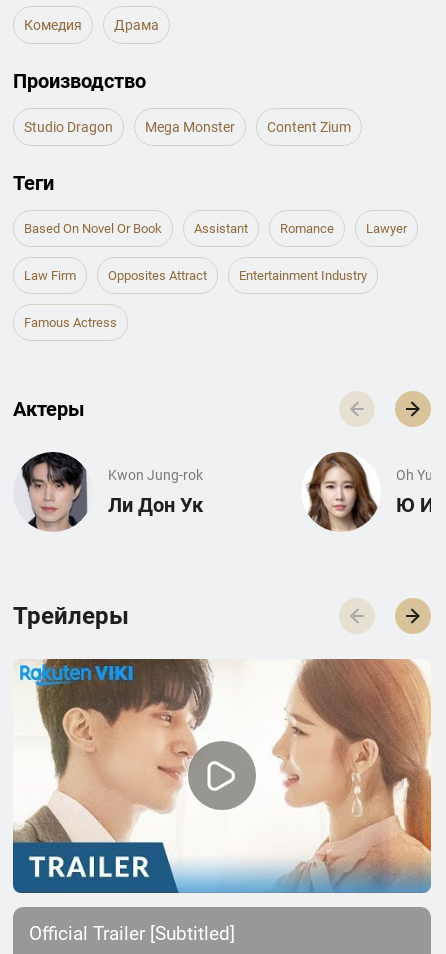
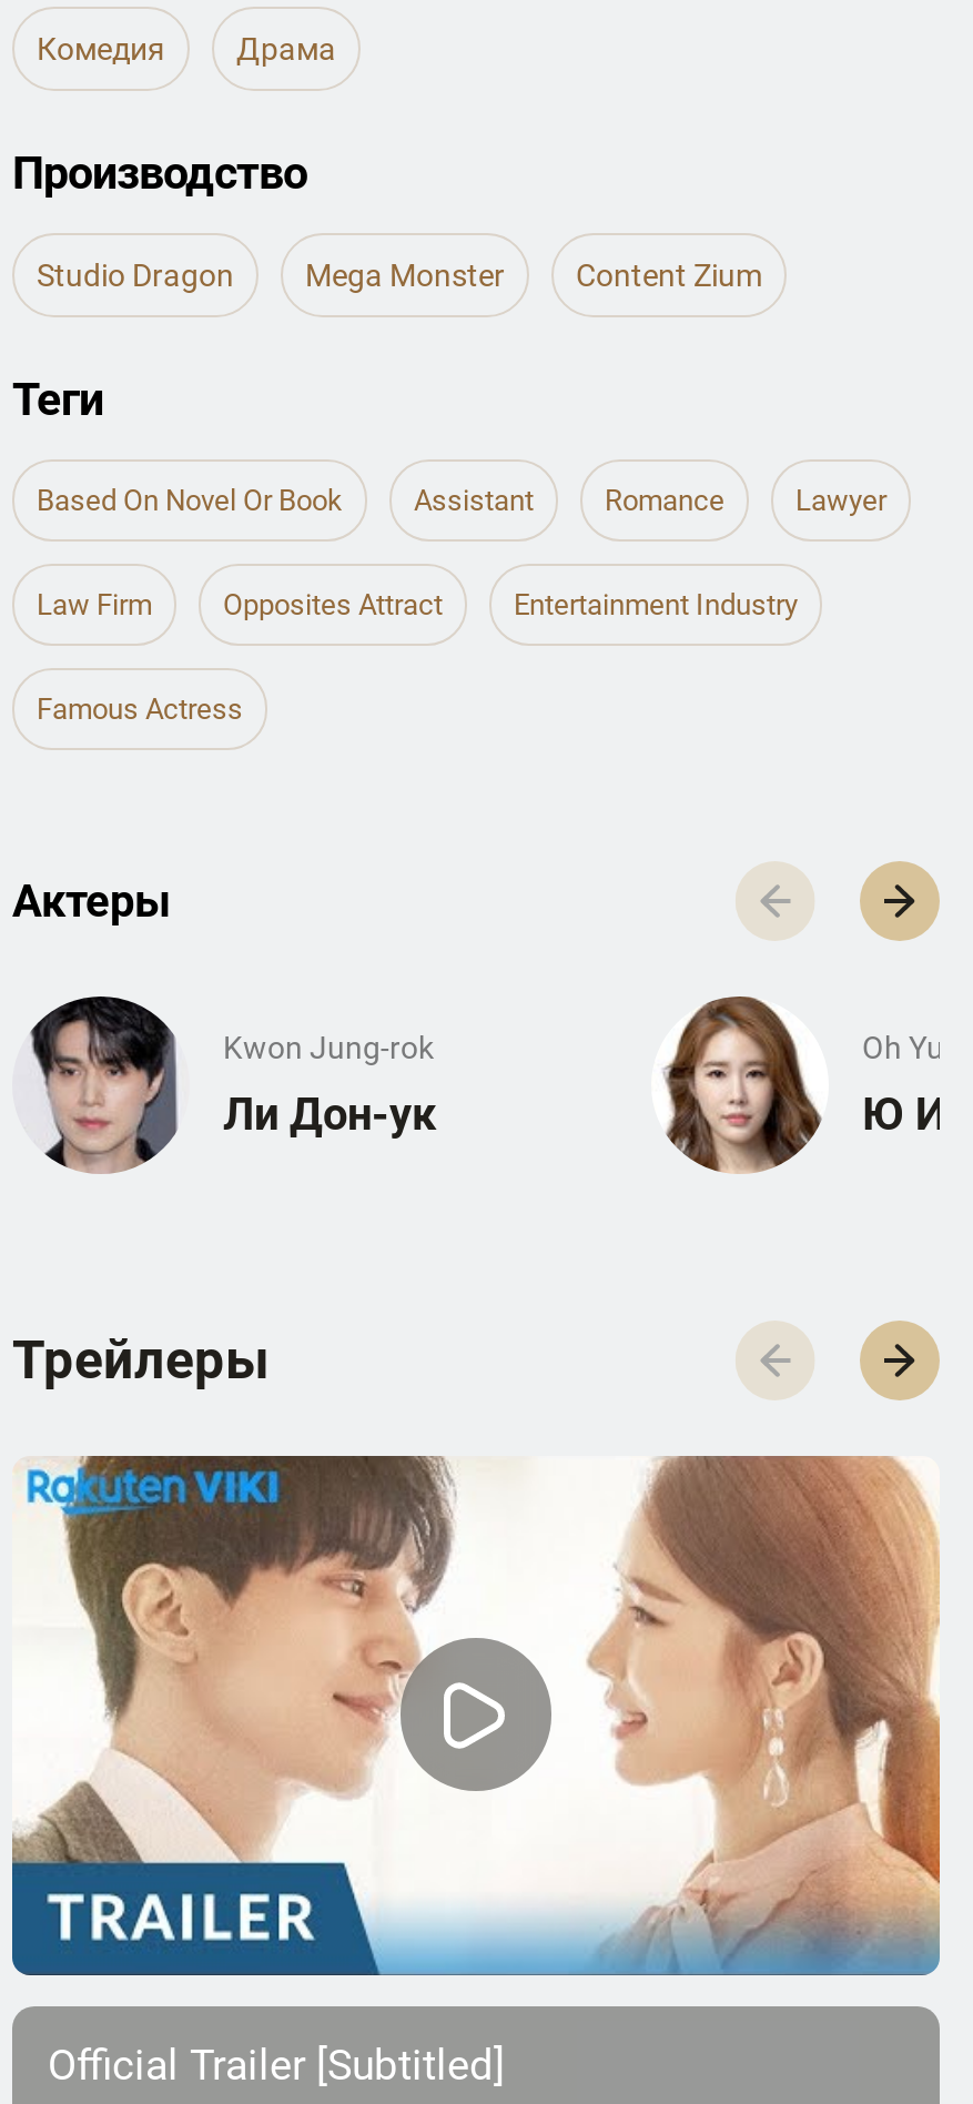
[108,493,203,517] Ли Дон Ук -> [223,1088,436,1141] Ли Дон-ук

